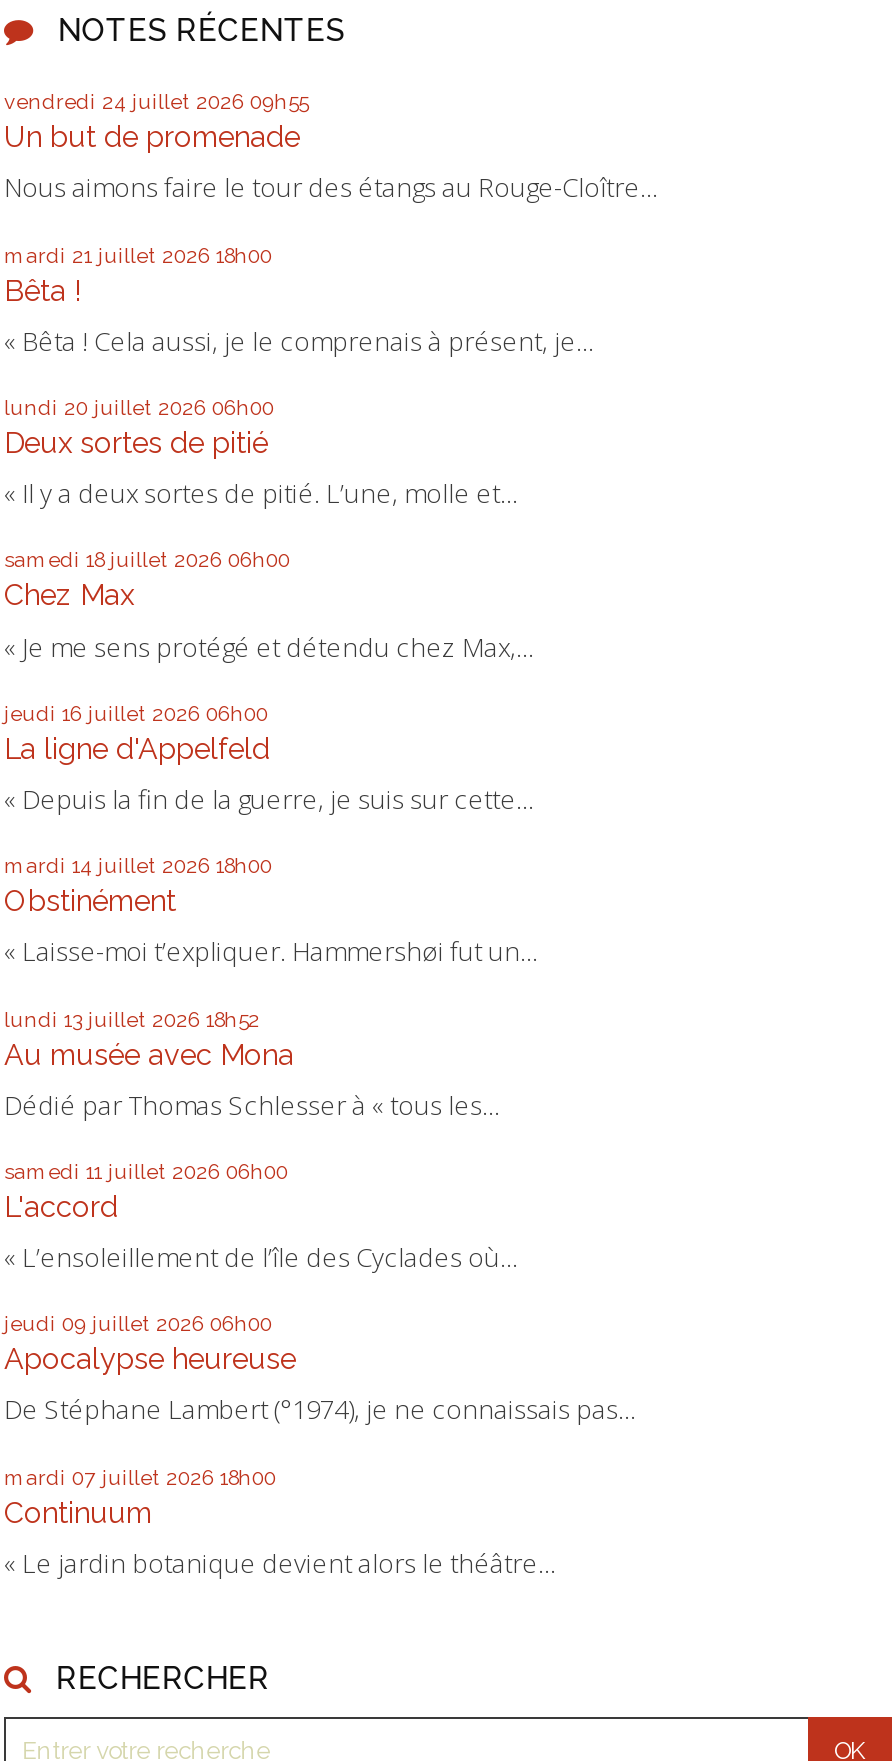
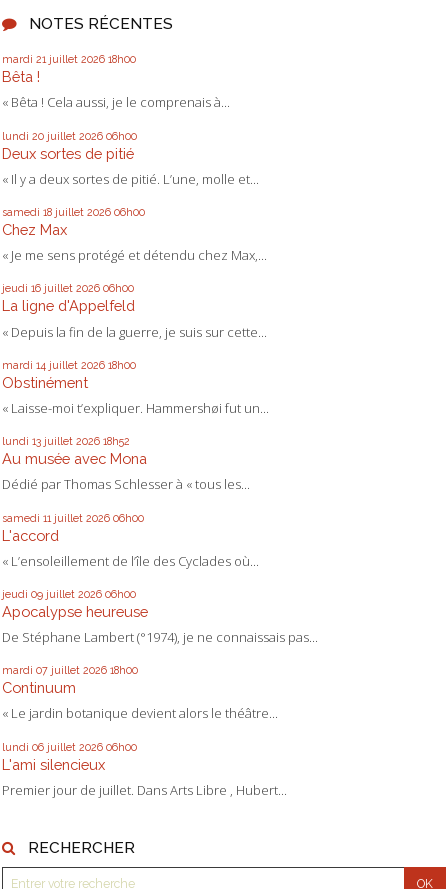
[4,90,658,206] vendredi 24 juillet 2026 09h55 | Un but de promenade | Nous aimons faire le tour des étangs au Rouge-Cloître... -> none
moved [4,242,272,306] -> [2,53,136,85]: mardi 21 juillet 2026 18h00 | Bêta !
[4,323,594,359] « Bêta ! Cela aussi, je le comprenais à présent, je... -> [2,93,230,111] « Bêta ! Cela aussi, je le comprenais à...
moved [4,395,636,1581] -> [2,130,318,722]: lundi 20 juillet 2026 06h00 | Deux sortes de pitié | « Il y a deux sortes de pitié. L’une, molle et... | ... | Continuum | « Le jardin botanique devient alors le théâtre...
none -> [2,741,287,799] lundi 06 juillet 2026 06h00 | L'ami silencieux | Premier jour de juillet. Dans Arts Libre , Hubert...

